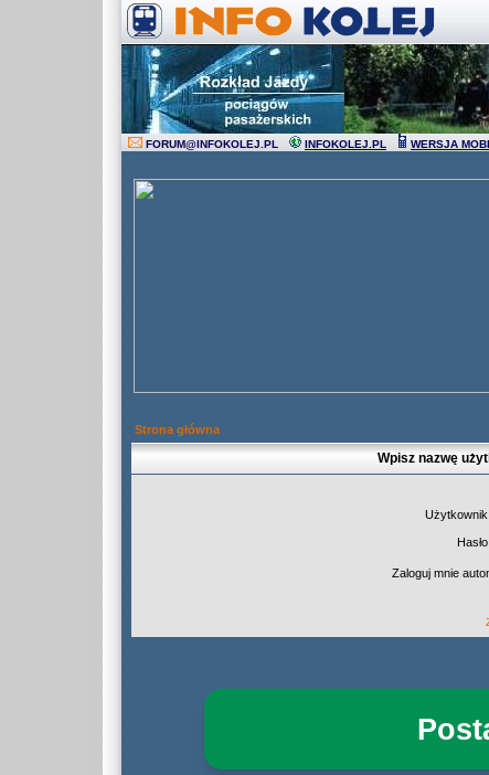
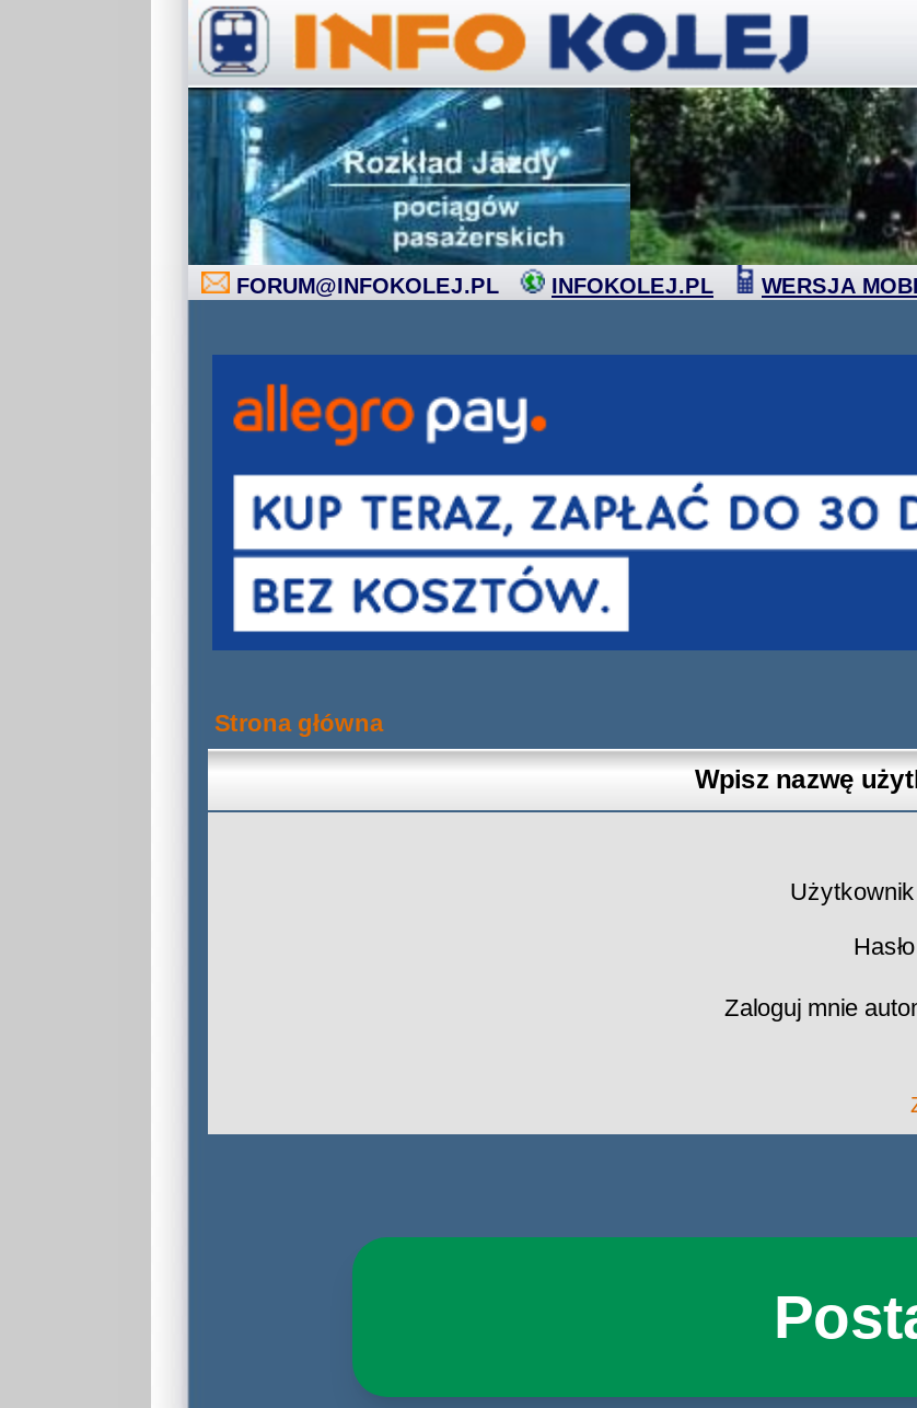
none -> [212,355,910,650] [image]

